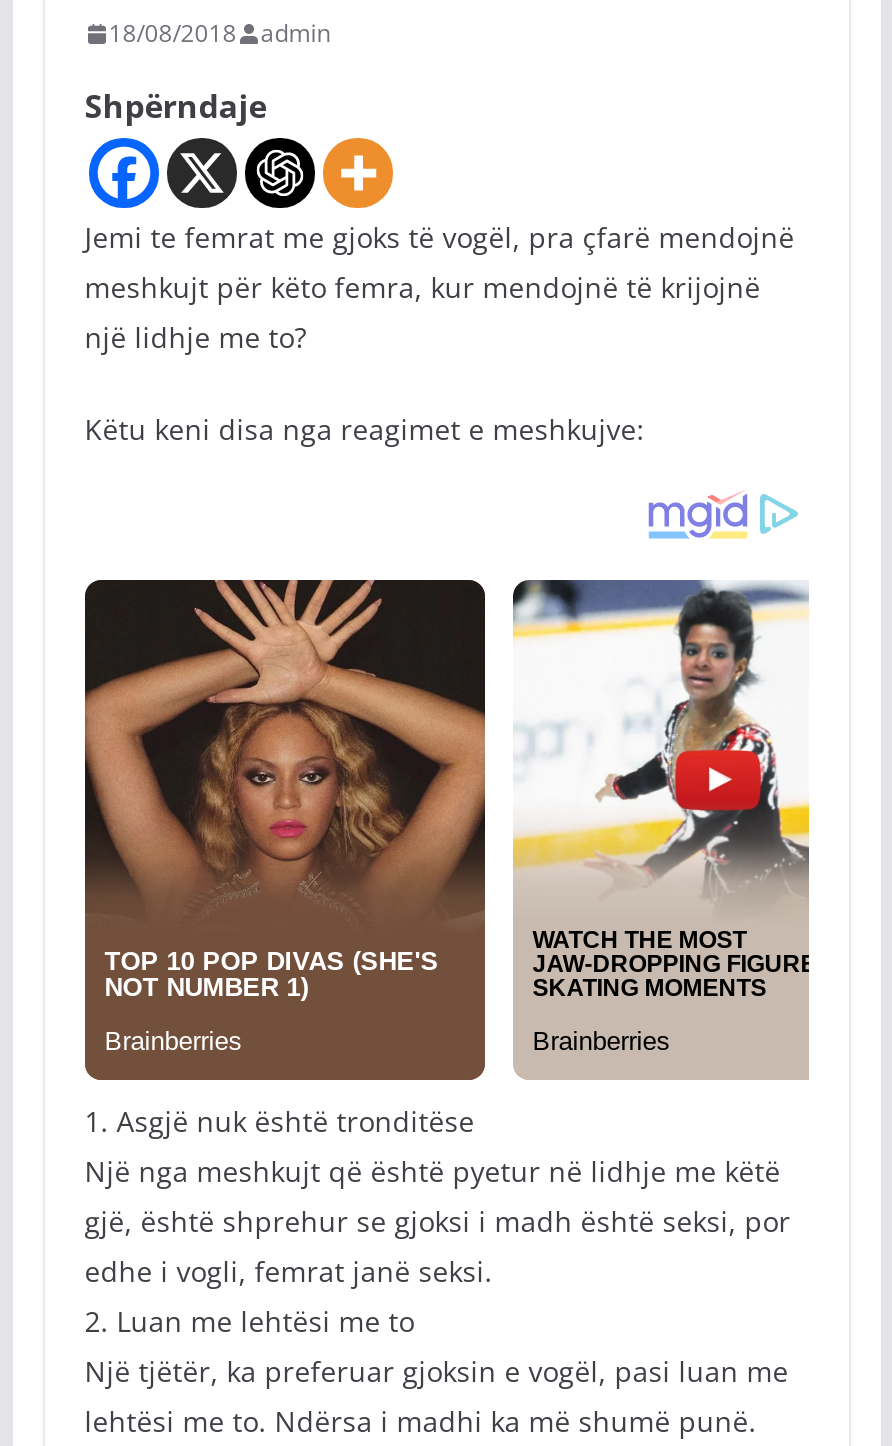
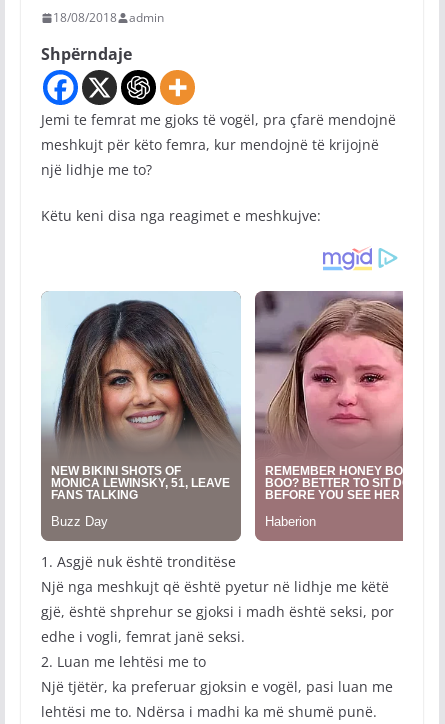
[83,578,487,1078] [image] -> [41,291,241,541] [image]
[511,578,811,1078] [image] -> [254,290,404,541] [image]

